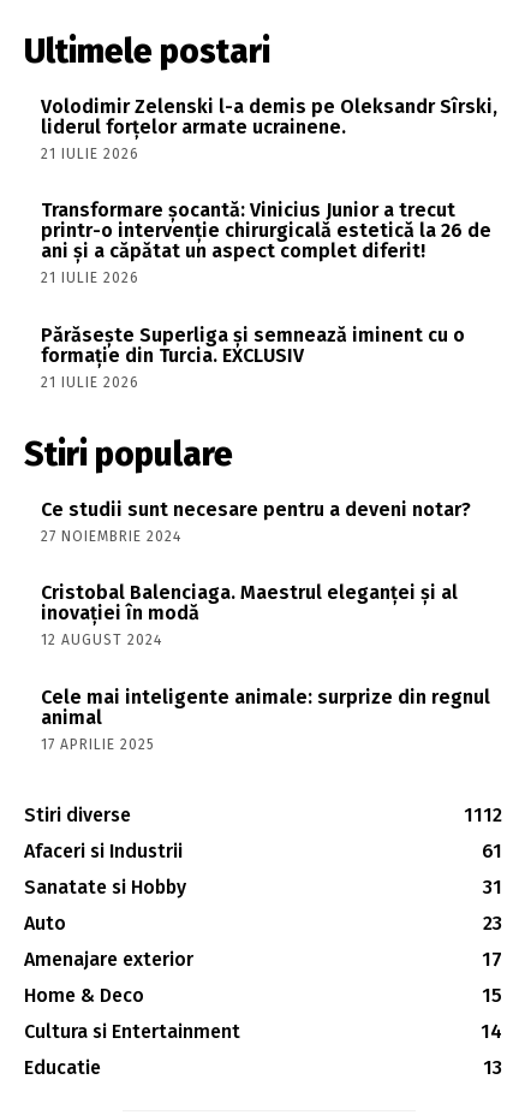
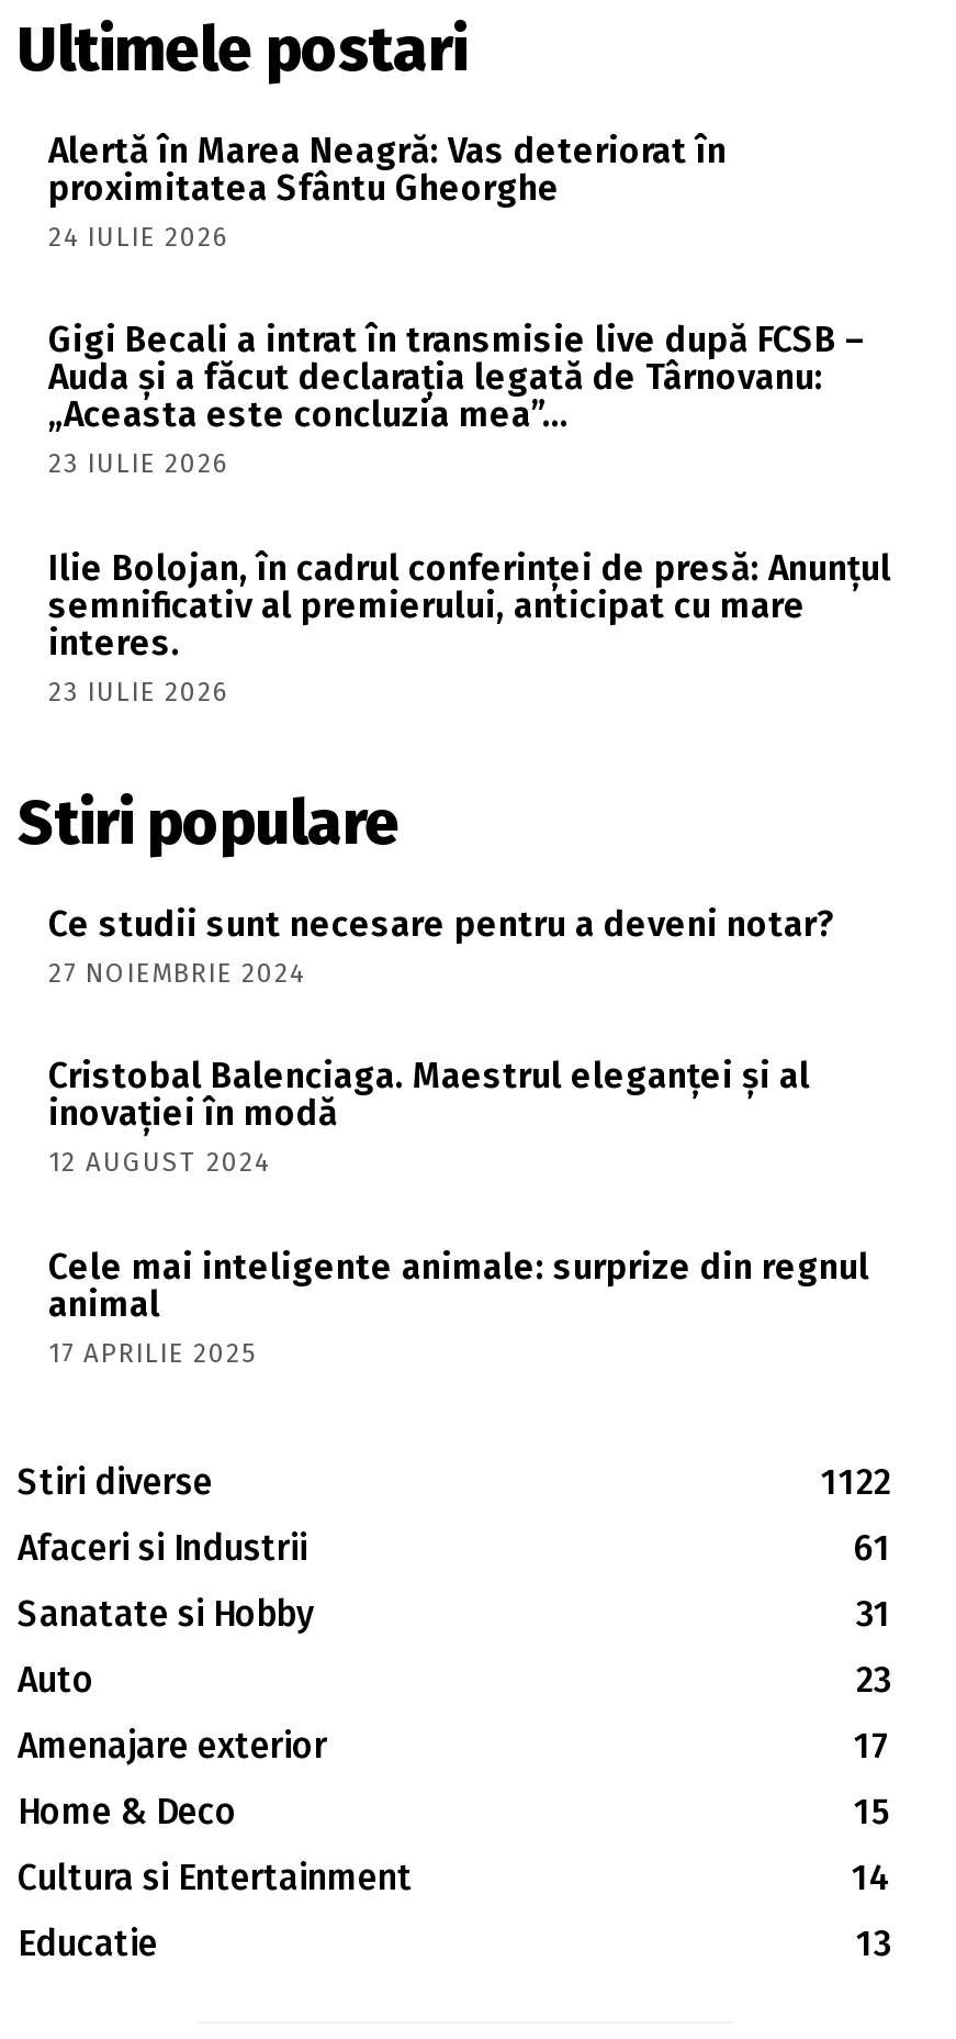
[41,95,497,162] Volodimir Zelenski l-a demis pe Oleksandr Sîrski, | liderul forțelor armate ucrainene. | 21 IULIE 2026 -> [48,129,727,252] Alertă în Marea Neagră: Vas deteriorat în | proximitatea Sfântu Gheorghe | 24 IULIE 2026
[41,199,491,287] Transformare șocantă: Vinicius Junior a trecut | printr-o intervenție chirurgicală estetică la 26 de | ani și a căpătat un aspect complet diferit! | 21 IULIE 2026 -> [48,319,867,479] Gigi Becali a intrat în transmisie live după FCSB – | Auda și a făcut declarația legată de Târnovanu: | „Aceasta este concluzia mea”… | 23 IULIE 2026
[41,323,465,391] Părăsește Superliga și semnează iminent cu o | formație din Turcia. EXCLUSIV | 21 IULIE 2026 -> [48,546,891,707] Ilie Bolojan, în cadrul conferinței de presă: Anunțul | semnificativ al premierului, anticipat cu mare | interes. | 23 IULIE 2026
[464,803,502,826] 1112 -> [821,1460,891,1502] 1122

